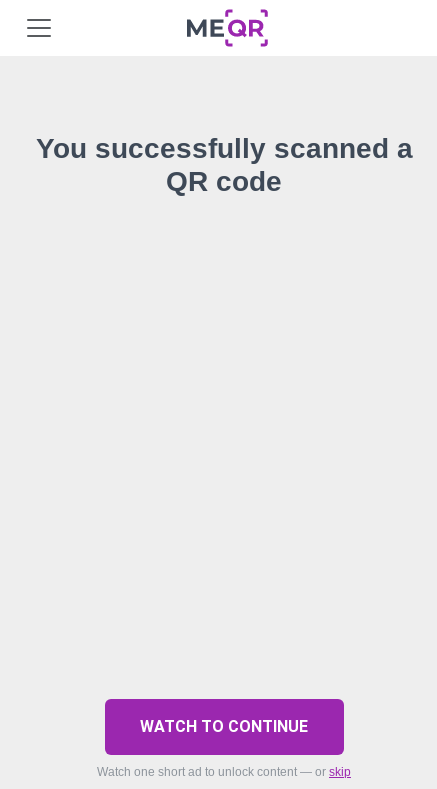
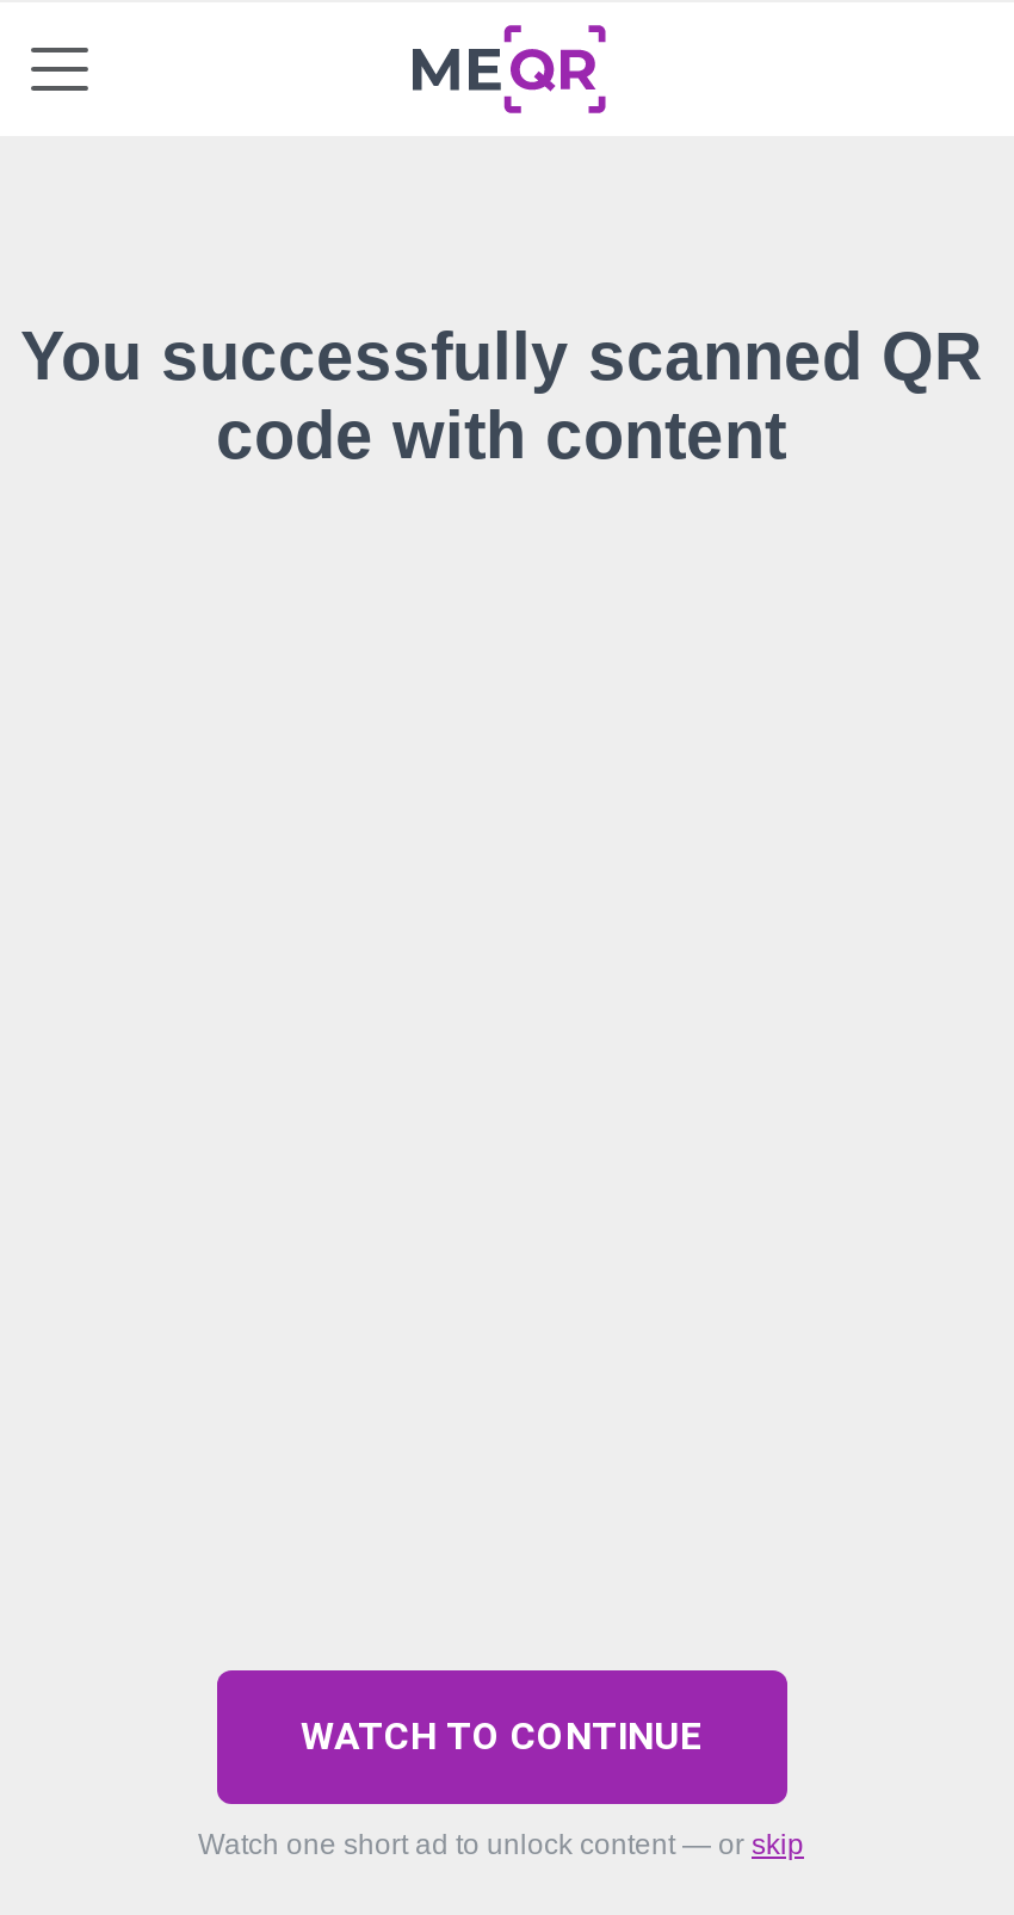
[35,133,412,197] You successfully scanned a | QR code -> [20,320,982,472] You successfully scanned QR | code with content

